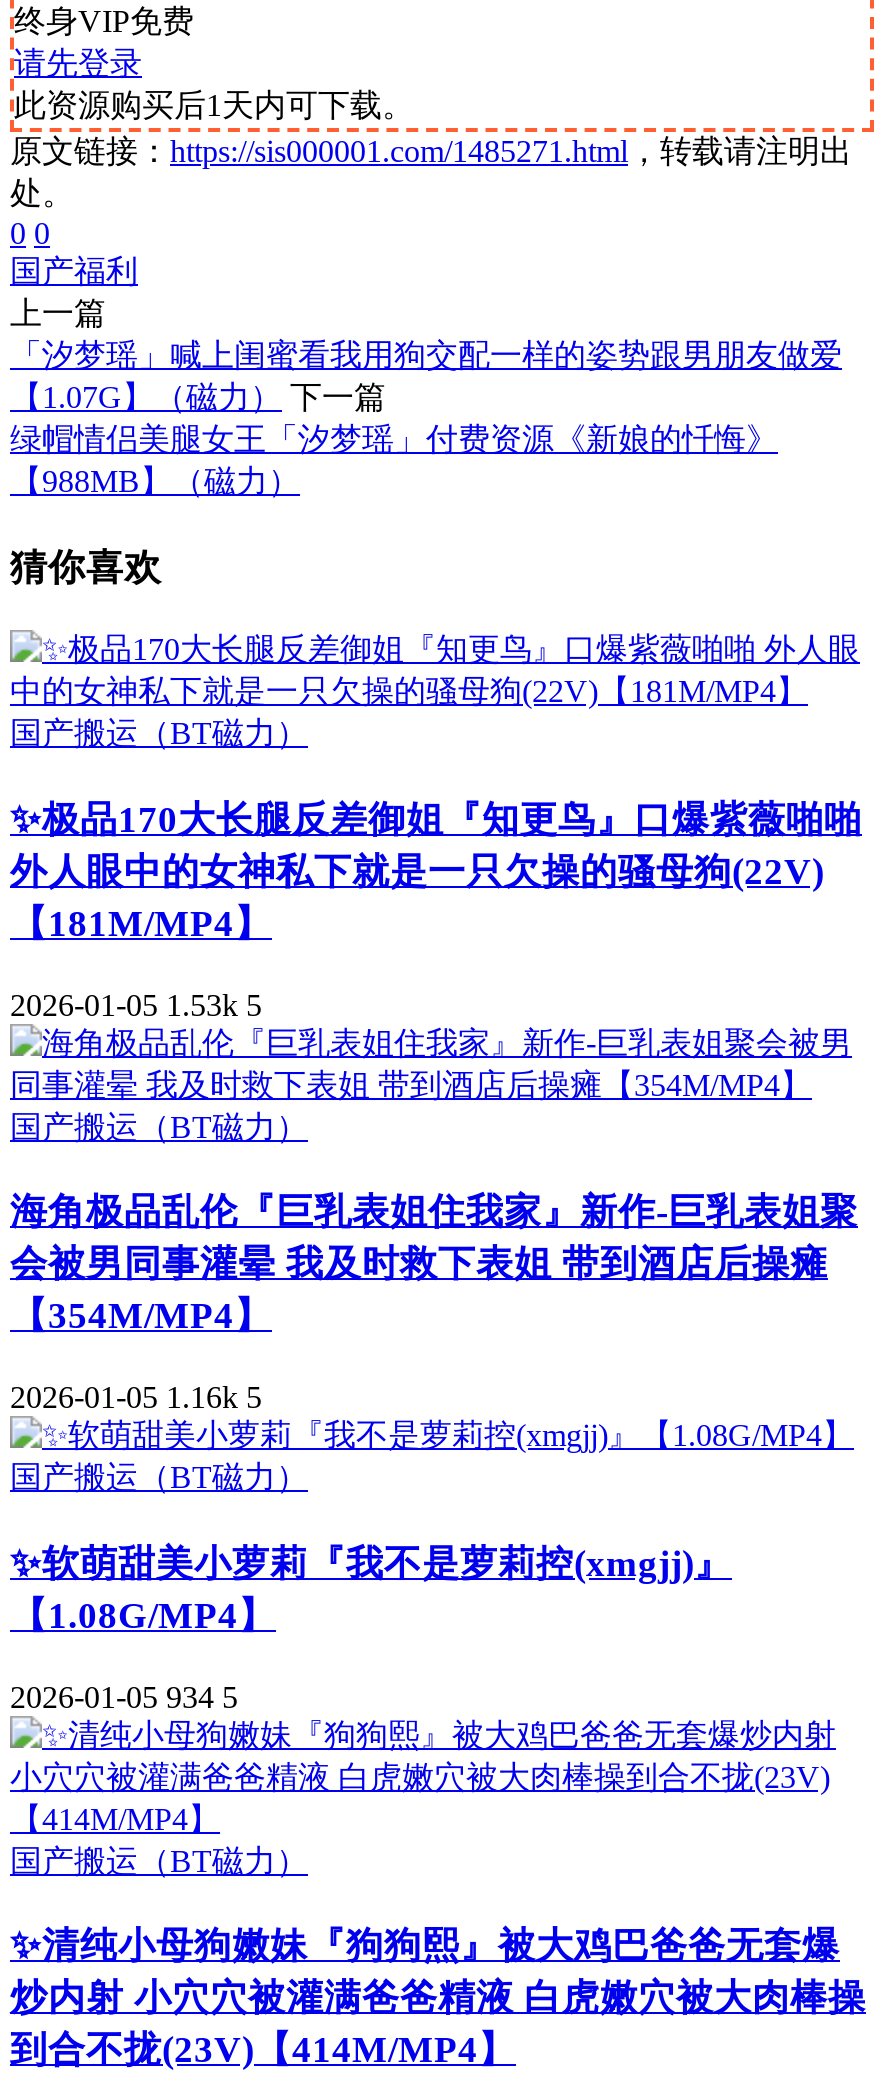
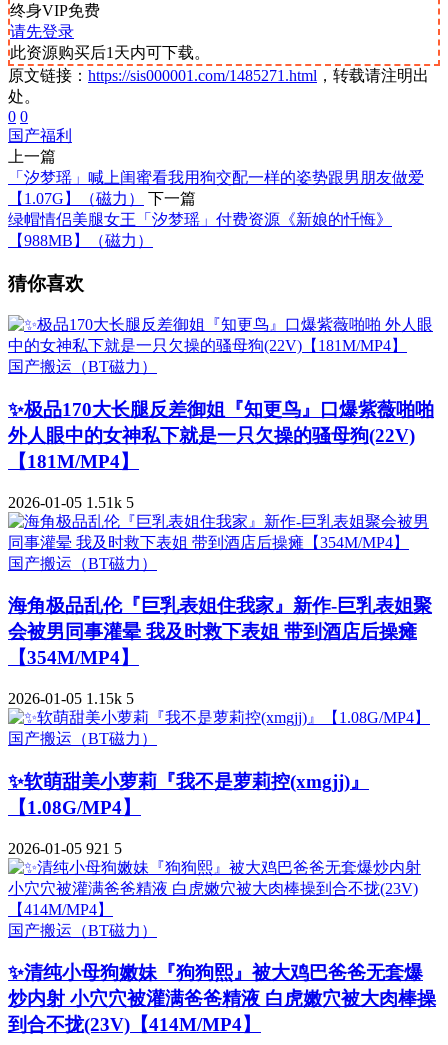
[10,987,262,1021] 2026-01-05 1.53k 5 -> [8,494,134,511] 2026-01-05 1.51k 5
[10,1380,262,1414] 2026-01-05 1.16k 5 -> [8,690,134,707] 2026-01-05 1.15k 5
[10,1679,238,1713] 2026-01-05 934 5 -> [8,840,122,857] 2026-01-05 921 5

